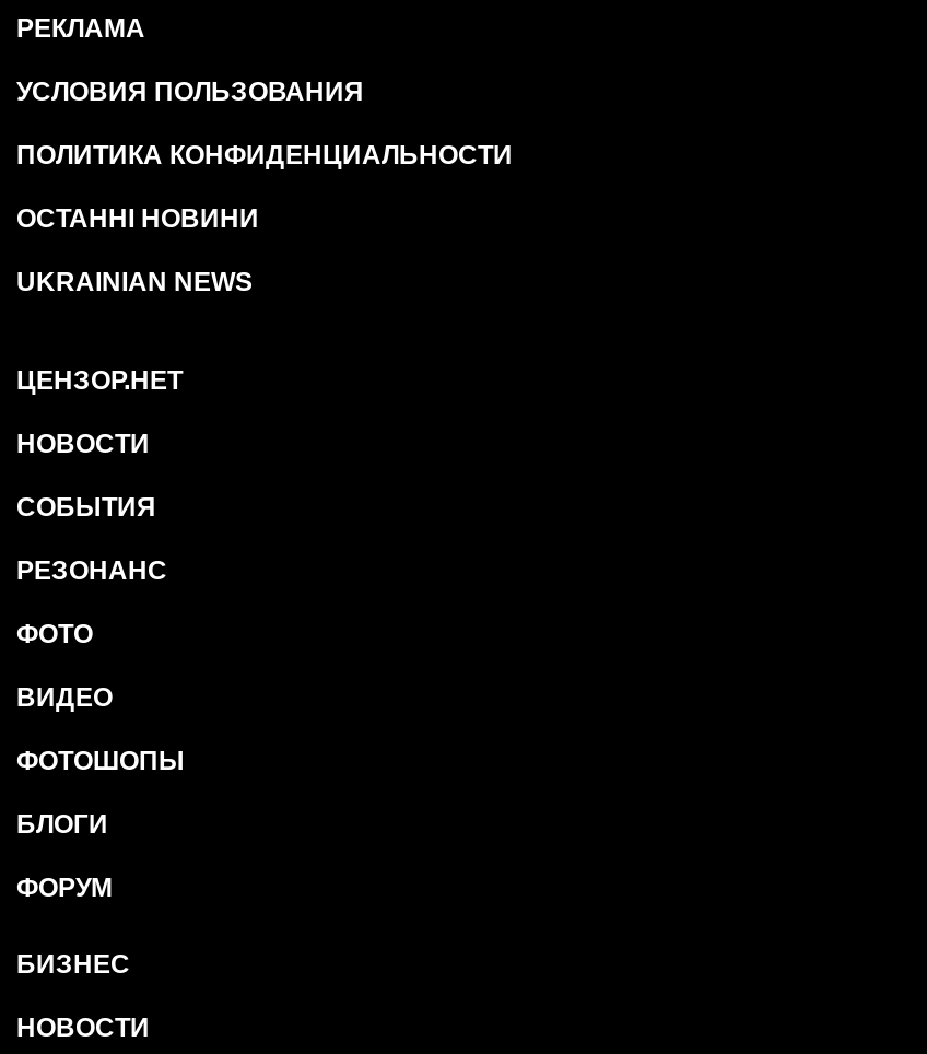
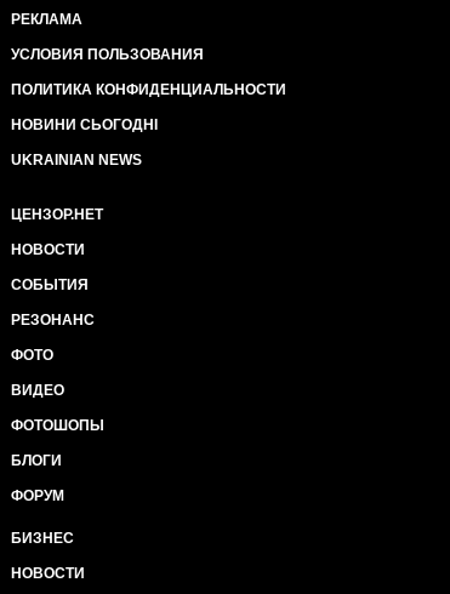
[16,203,259,234] ОСТАННІ НОВИНИ -> [11,116,158,133] НОВИНИ СЬОГОДНІ

